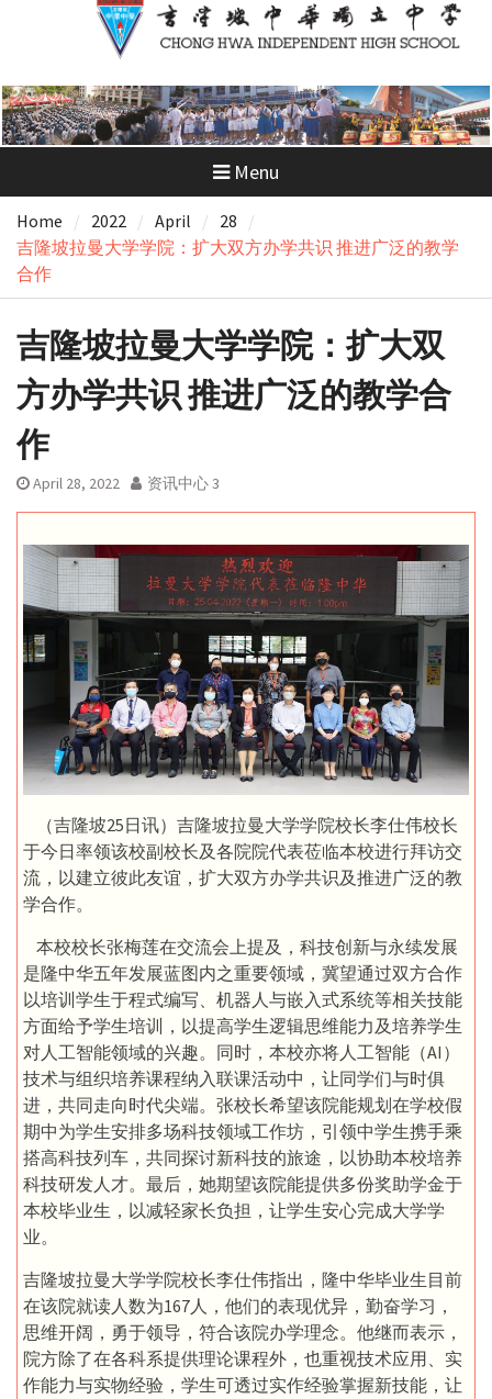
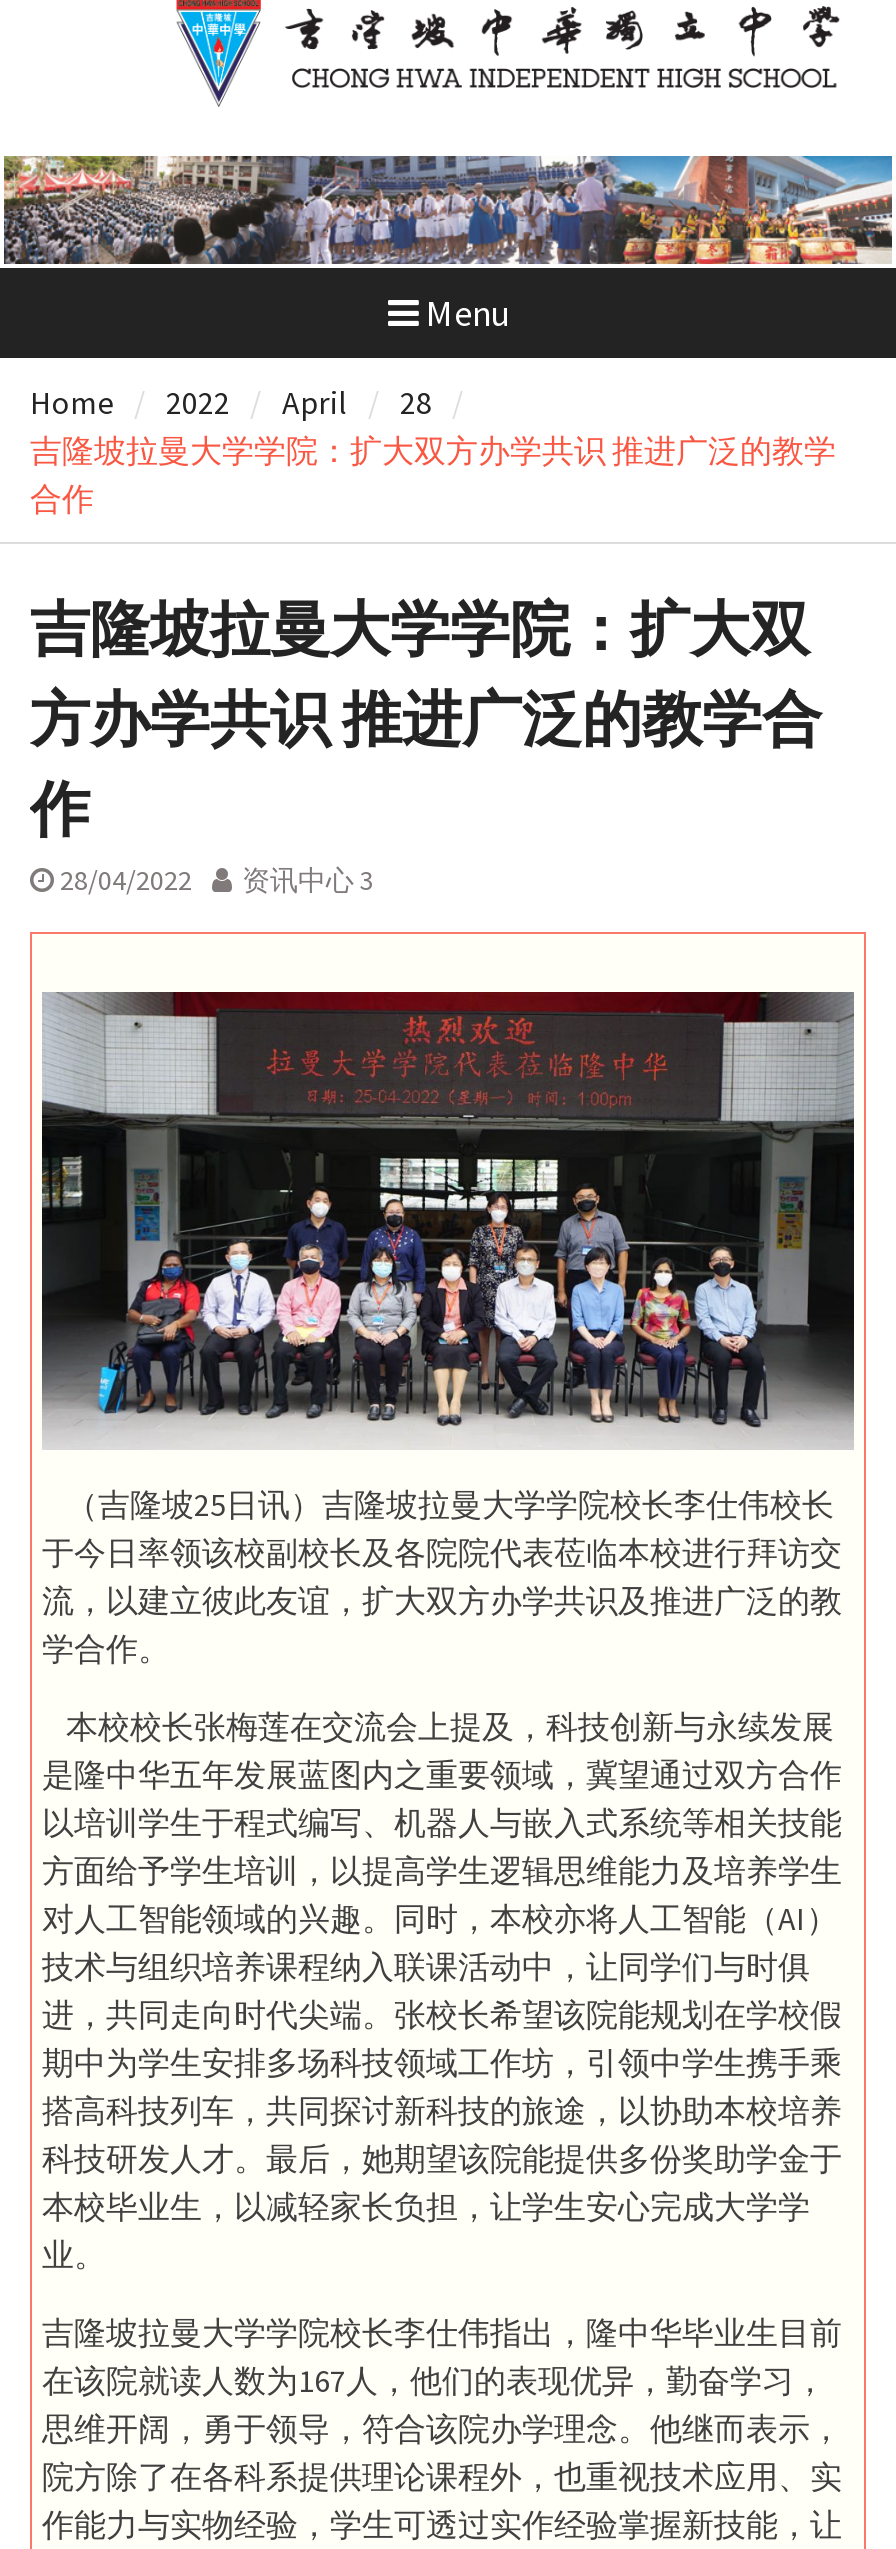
[33,473,220,493] April 28, 2022 资讯中心 3 -> [60,861,374,897] 28/04/2022 资讯中心 3

